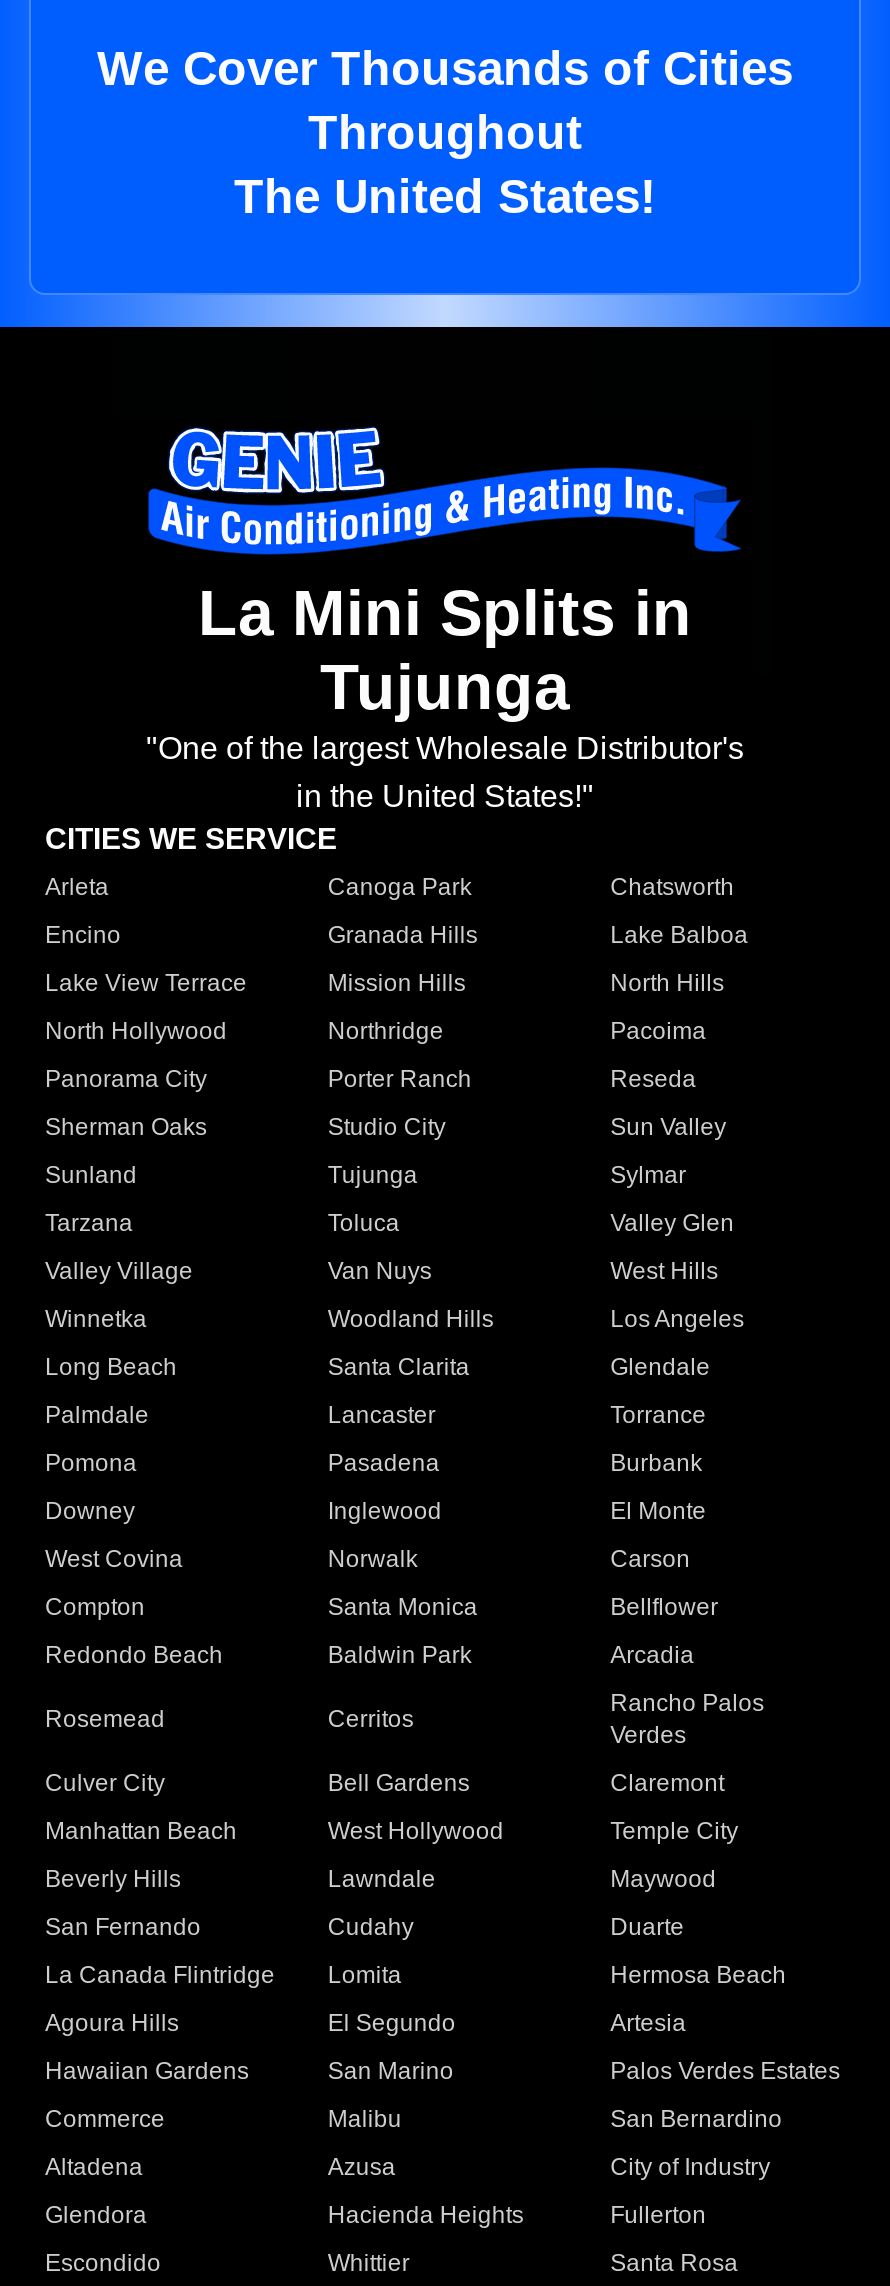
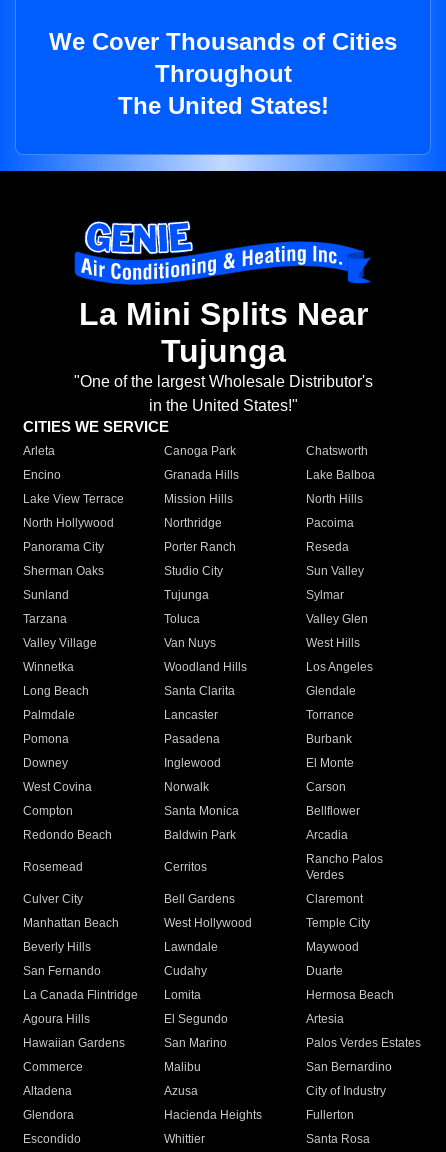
[198,578,692,650] La Mini Splits in -> [78,296,367,332] La Mini Splits Near

